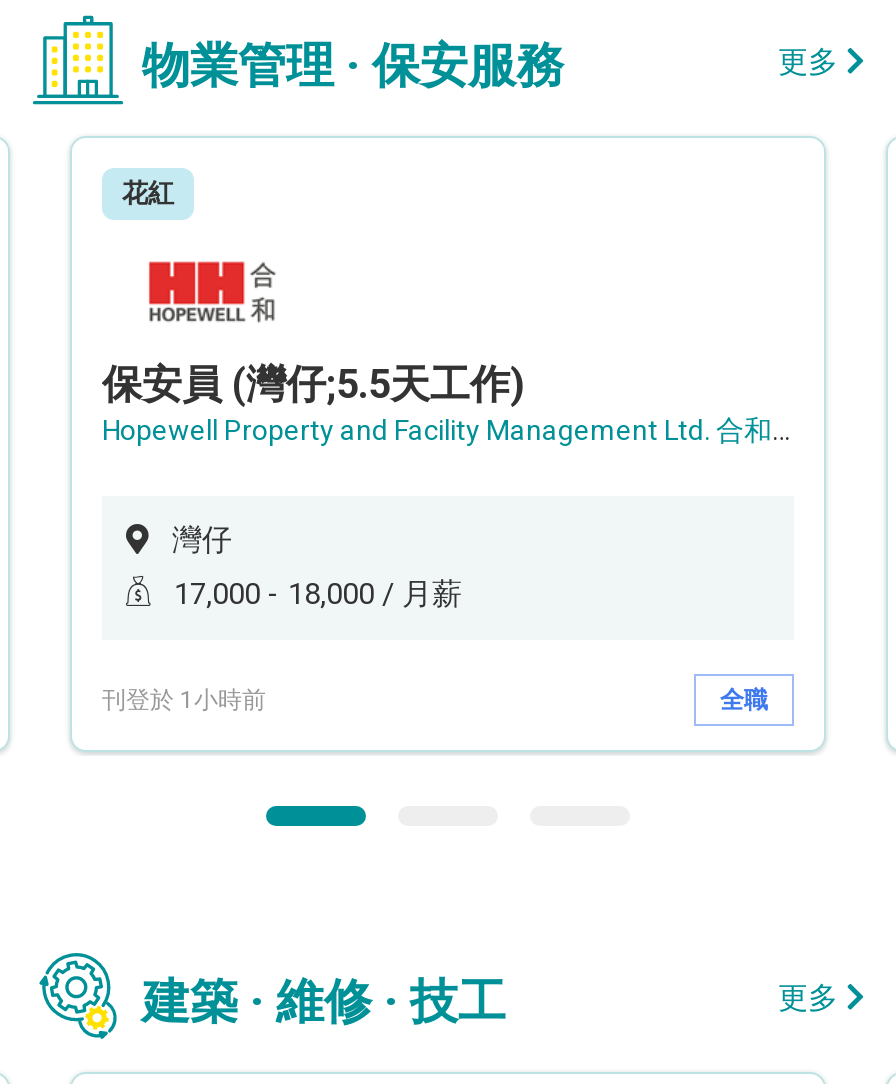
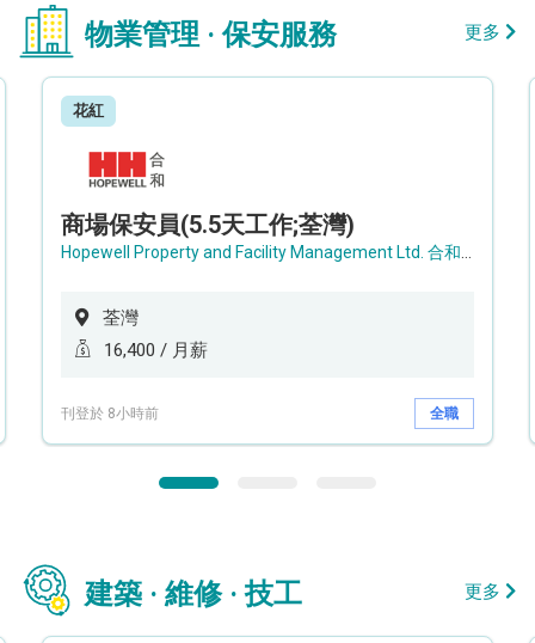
[102,360,524,408] 保安員 (灣仔;5.5天工作) -> [61,210,355,239] 商場保安員(5.5天工作;荃灣)
[172,522,232,558] 灣仔 -> [103,307,139,329] 荃灣
[174,576,462,612] 17,000 - 18,000 / 月薪 -> [104,340,208,361] 16,400 / 月薪
[102,685,266,713] 刊登於 1小時前 -> [61,405,159,421] 刊登於 8小時前

